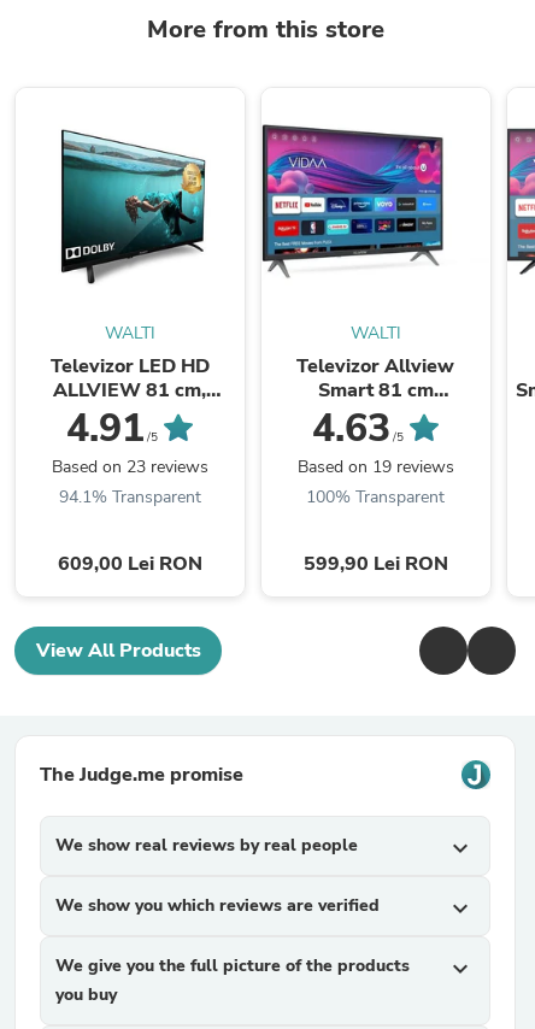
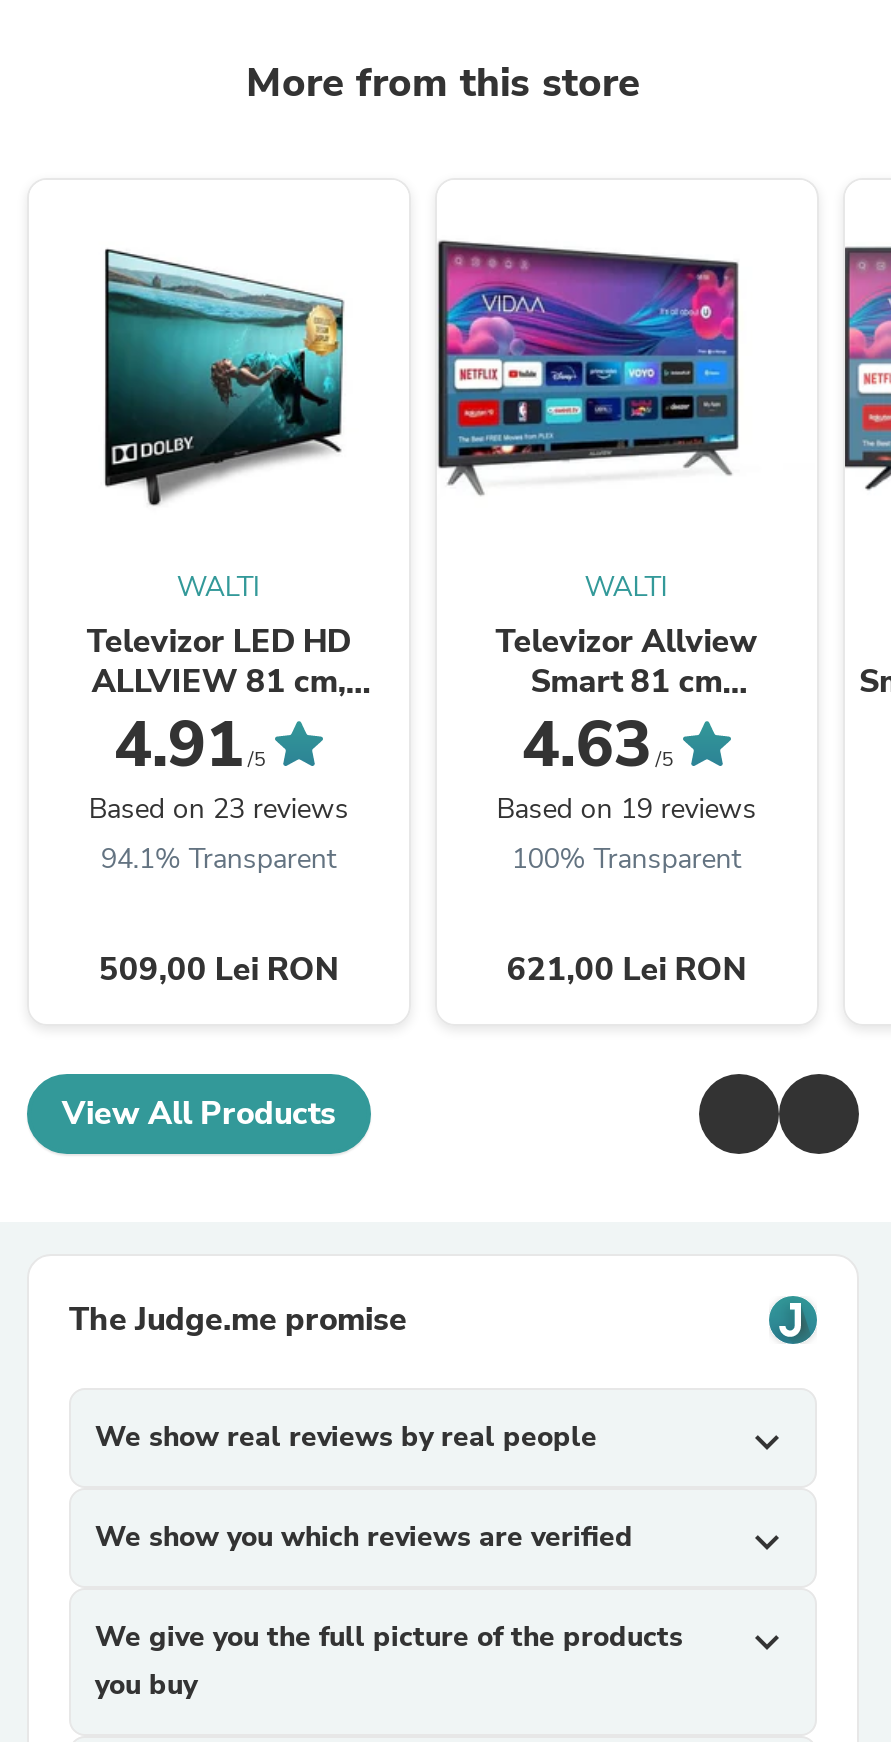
[58,551,202,578] 609,00 Lei RON -> [99,949,339,993] 509,00 Lei RON
[303,551,448,578] 599,90 Lei RON -> [506,949,746,993] 621,00 Lei RON

